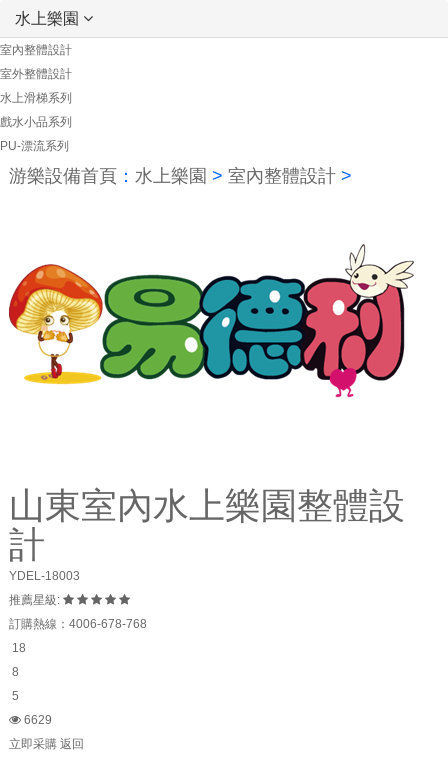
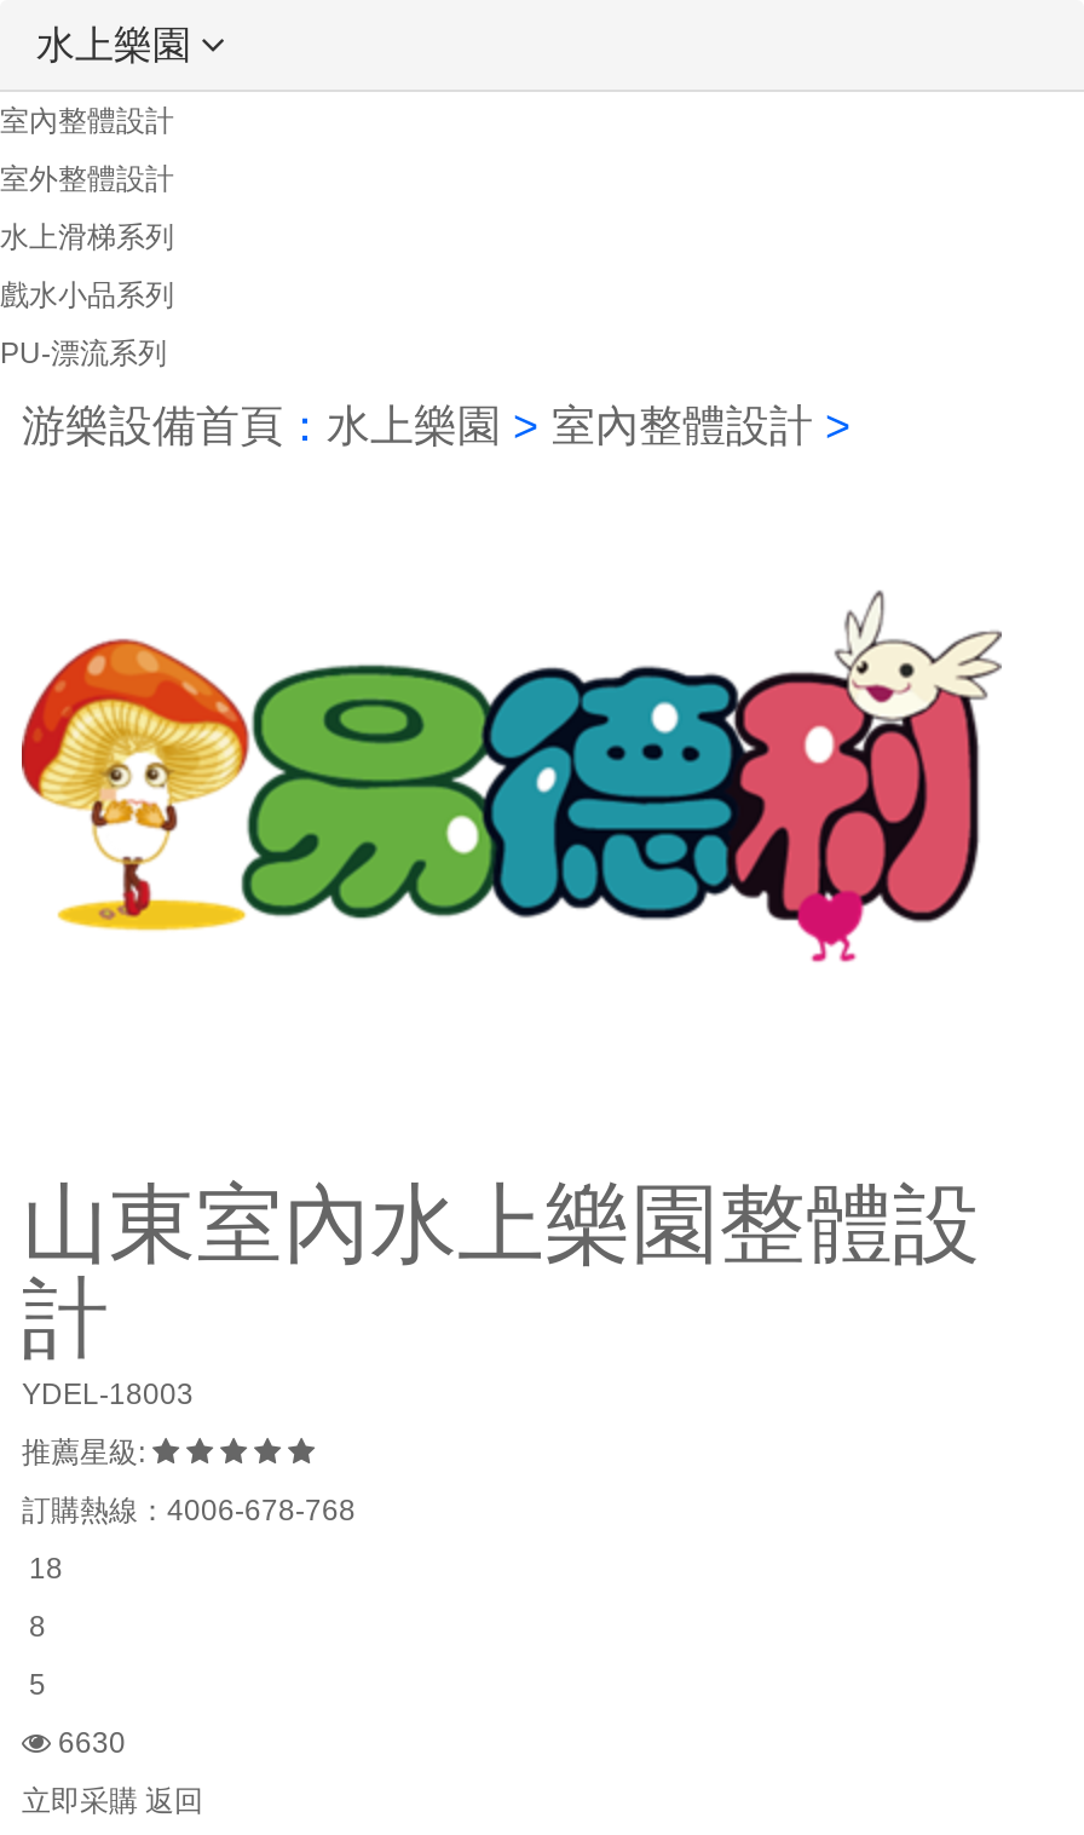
[24,713,52,727] 6629 -> [58,1727,126,1761] 6630

